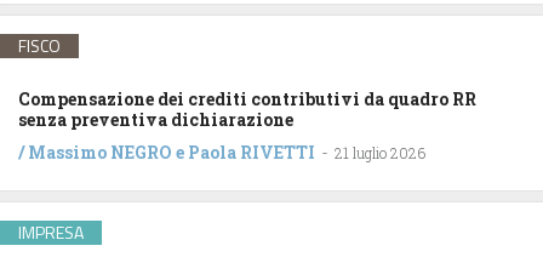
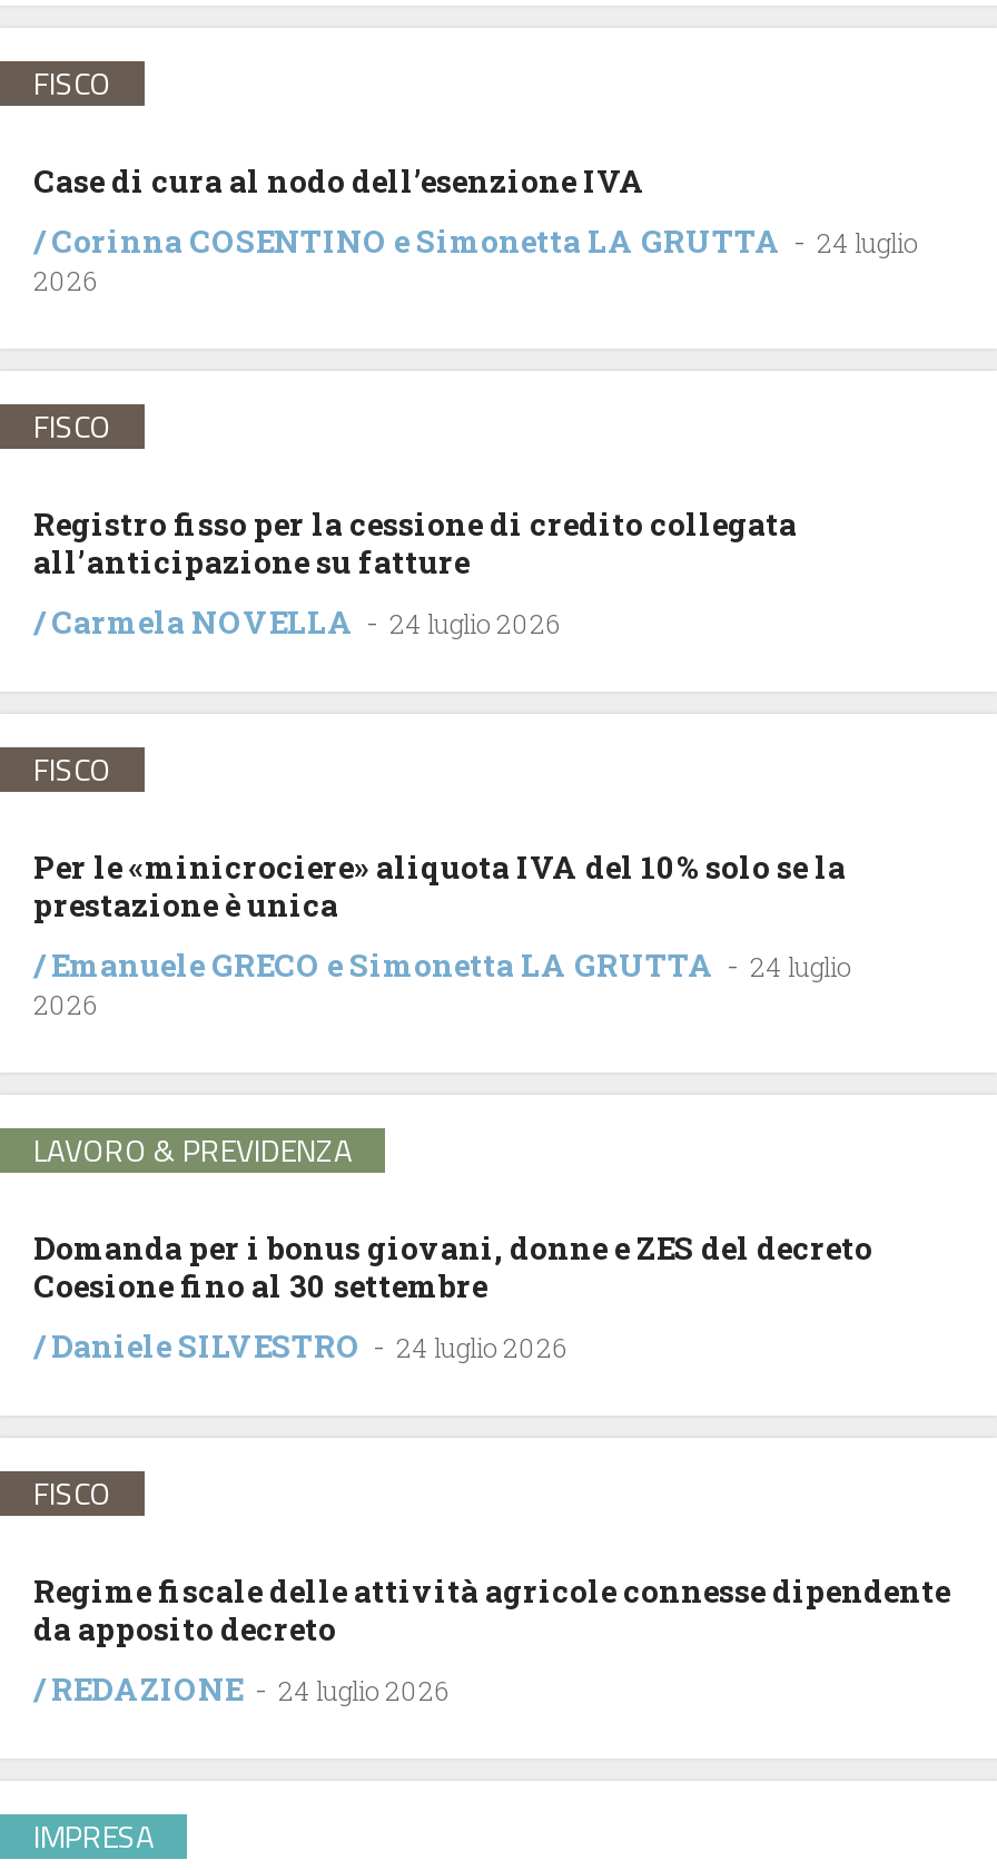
[18,87,476,164] Compensazione dei crediti contributivi da quadro RR | senza preventiva dichiarazione | /Massimo NEGRO e Paola RIVETTI - 21 luglio 2026 -> [33,159,950,1710] Case di cura al nodo dell’esenzione IVA | /Corinna COSENTINO e Simonetta LA GRUTTA - 24 luglio | 2026 | FISCO | Registro fisso per la cessione di credito collegata | all’anticipazione su fatture | /Carmela NOVELLA - 24 luglio 2026 | FISCO | Per le «minicrociere» aliquota IVA del 10% solo se la | prestazione è unica | /Emanuele GRECO e Simonetta LA GRUTTA - 24 luglio | 2026 | LAVORO & PREVIDENZA | Domanda per i bonus giovani, donne e ZES del decreto | Coesione fino al 30 settembre | /Daniele SILVESTRO - 24 luglio 2026 | FISCO | Regime fiscale delle attività agricole connesse dipendente | da apposito decreto | /REDAZIONE - 24 luglio 2026

